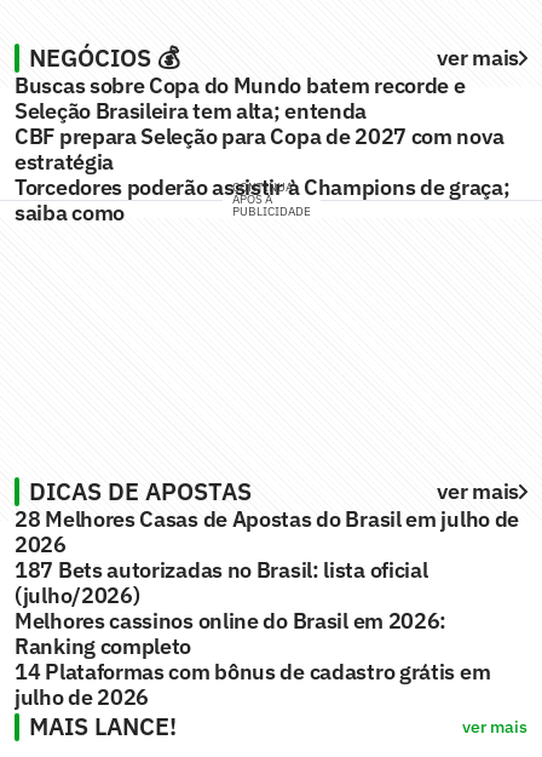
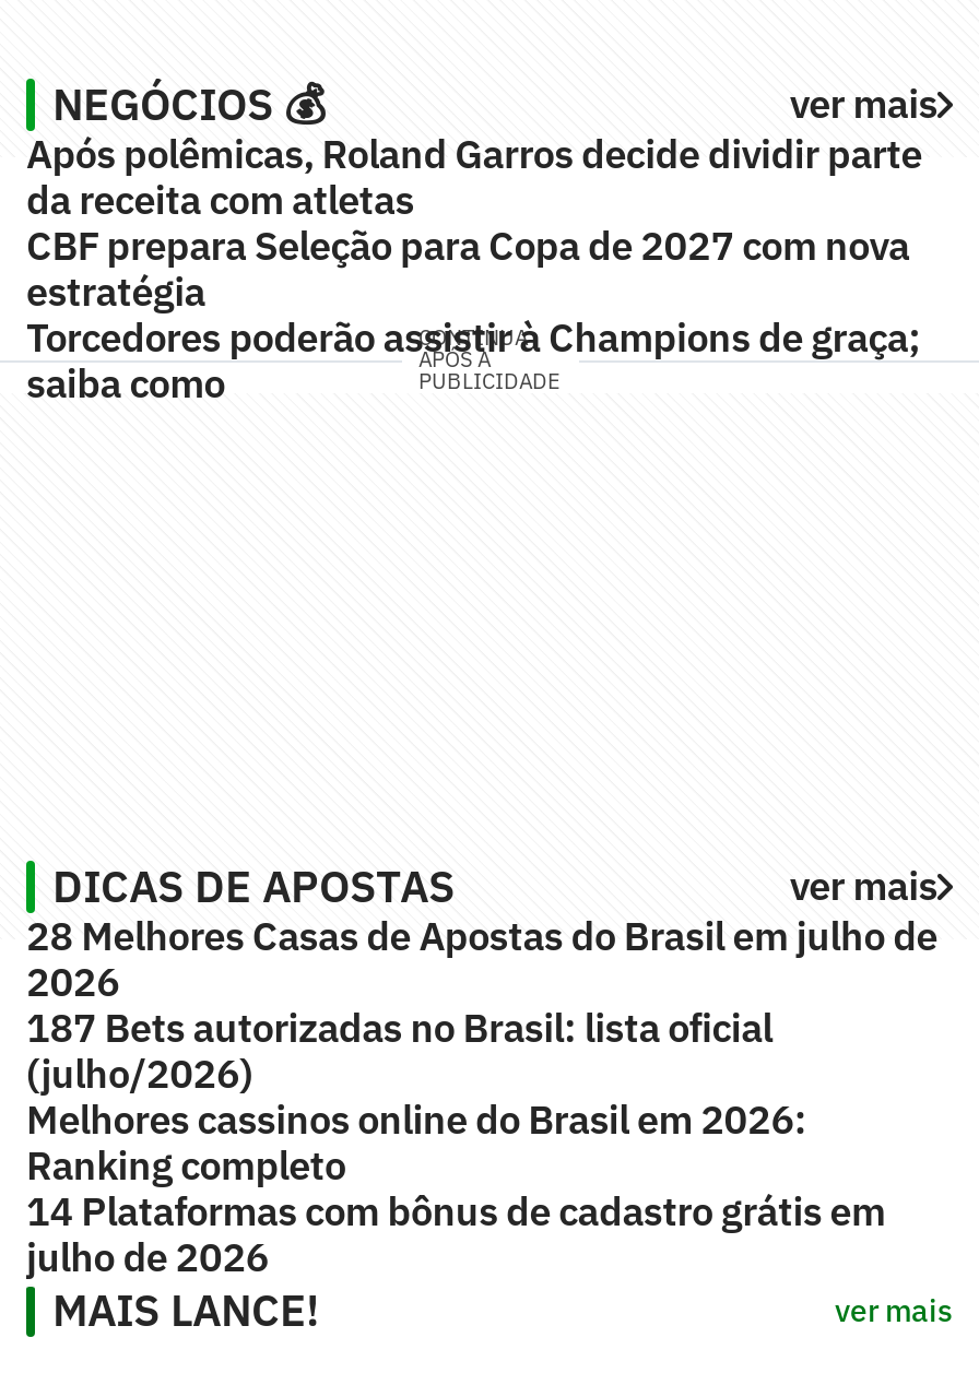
[15,71,465,125] Buscas sobre Copa do Mundo batem recorde e | Seleção Brasileira tem alta; entenda -> [26,129,922,225] Após polêmicas, Roland Garros decide dividir parte | da receita com atletas

